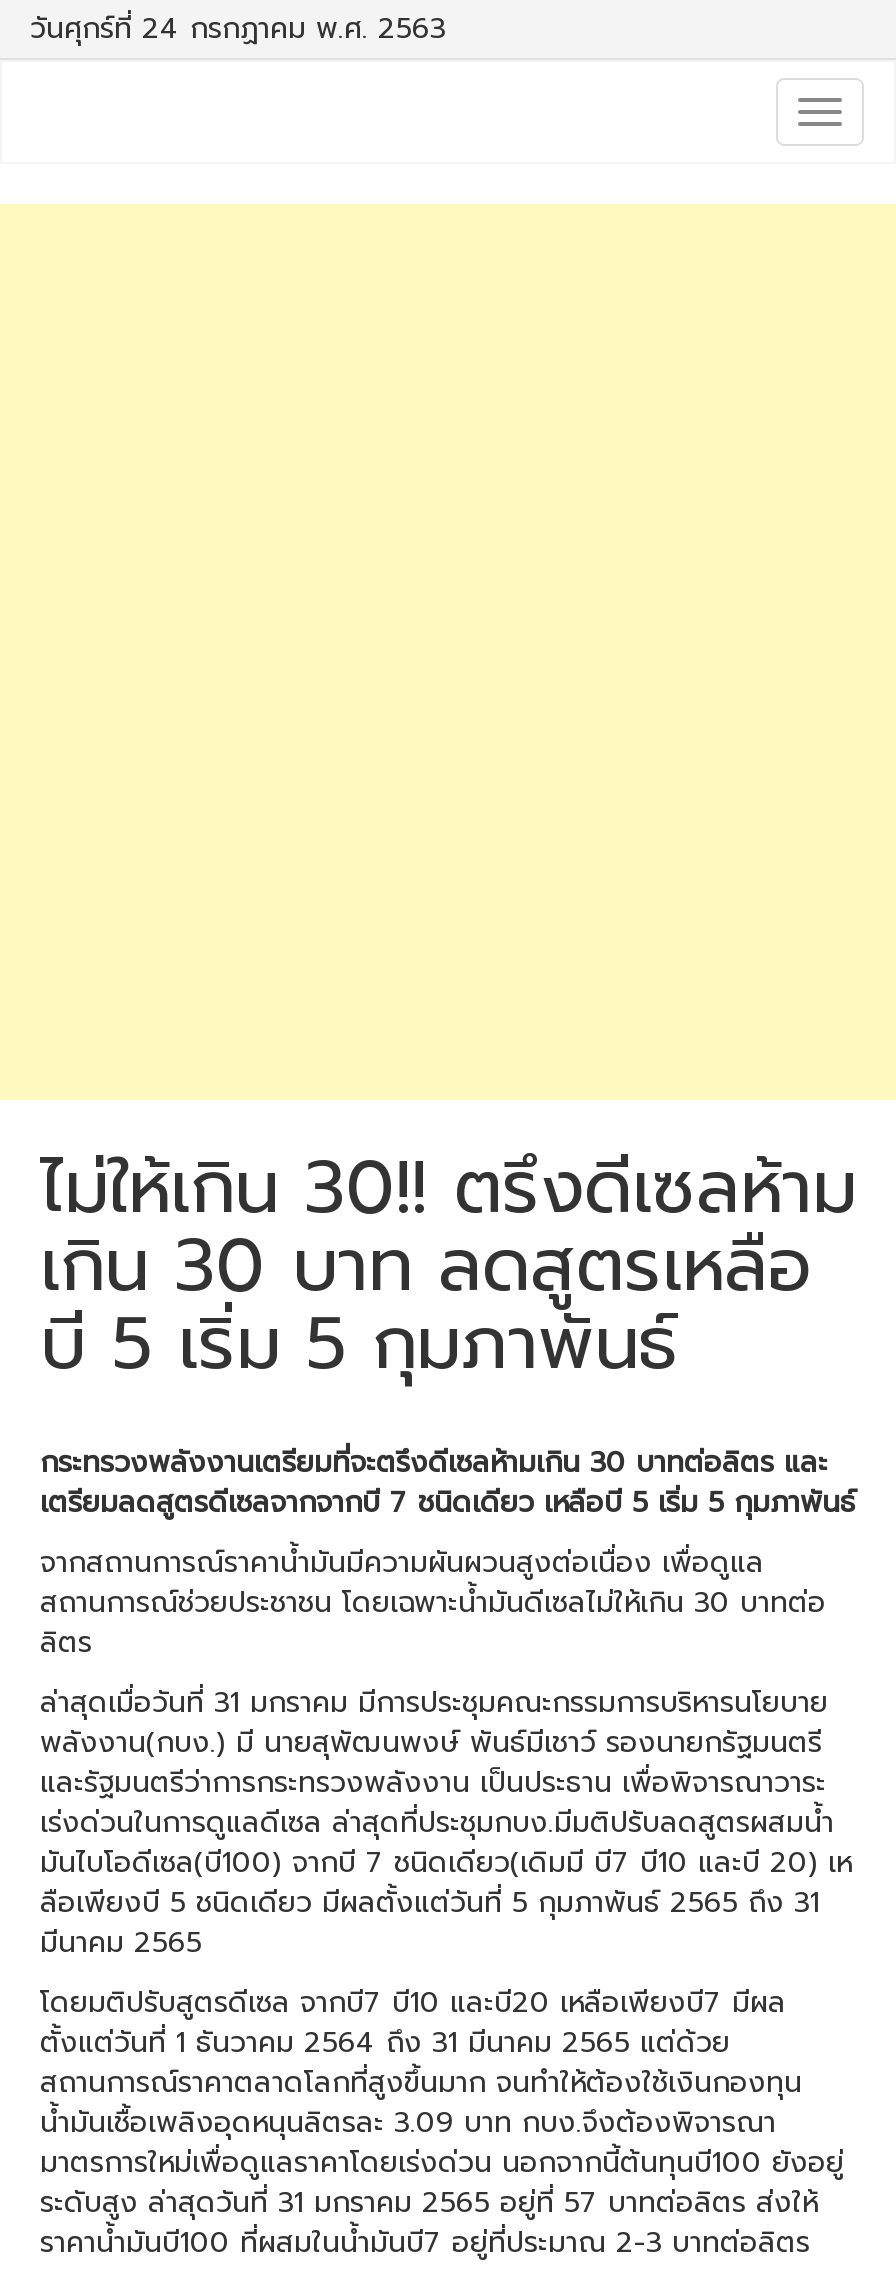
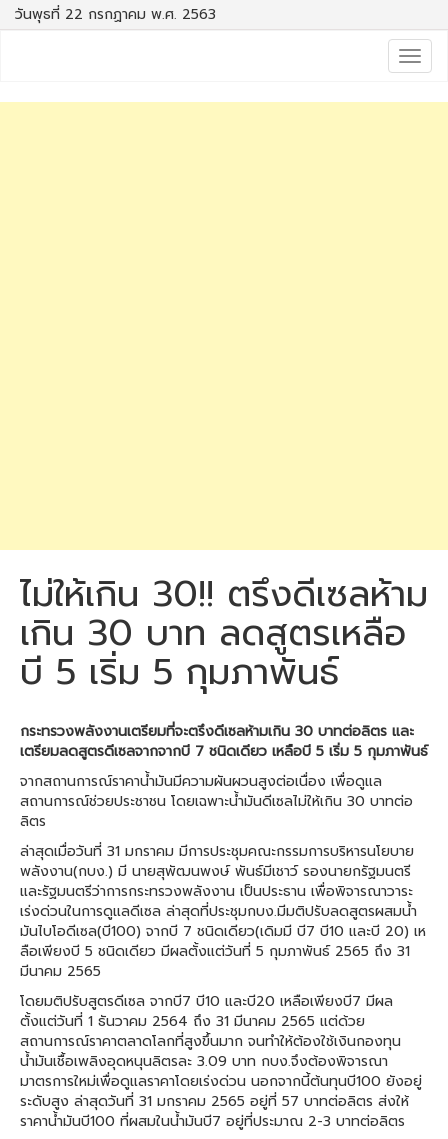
[30,8,446,50] วันศุกร์ที่ 24 กรกฏาคม พ.ศ. 2563 -> [15,4,216,25] วันพุธที่ 22 กรกฏาคม พ.ศ. 2563

